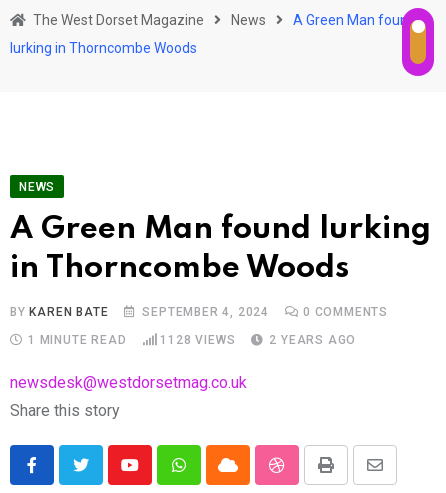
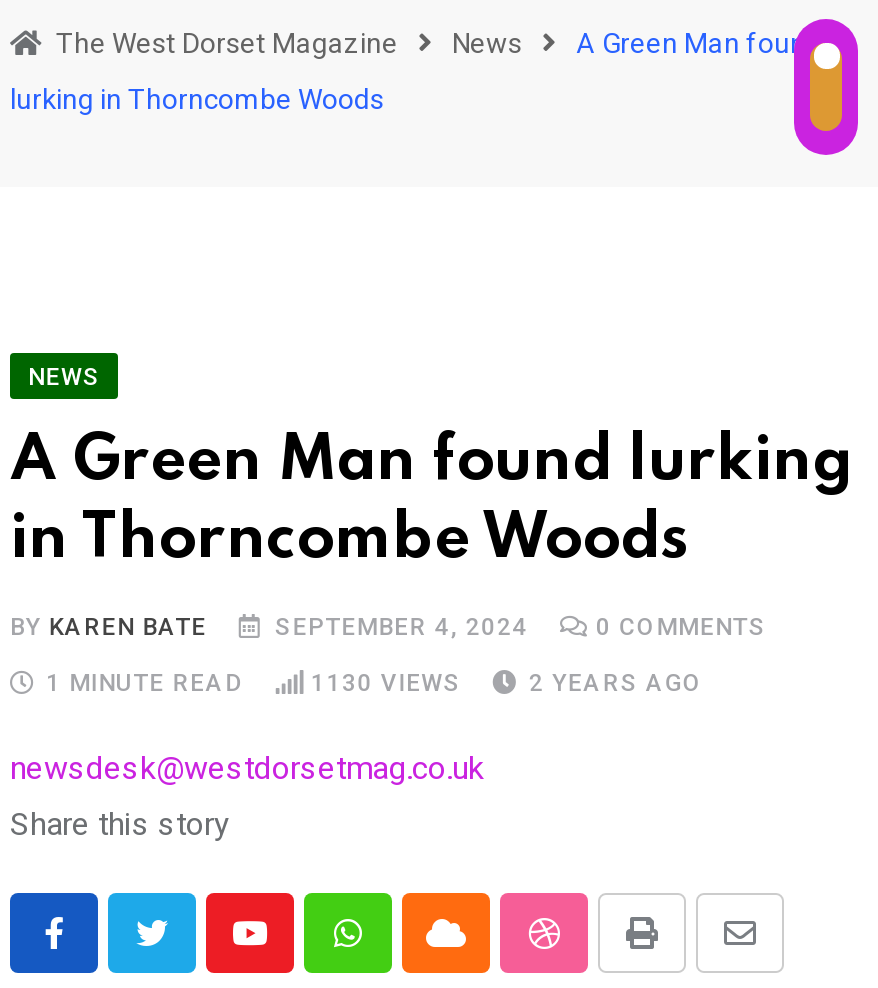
[160,332,235,346] 1128 VIEWS -> [311,668,461,696] 1130 VIEWS

